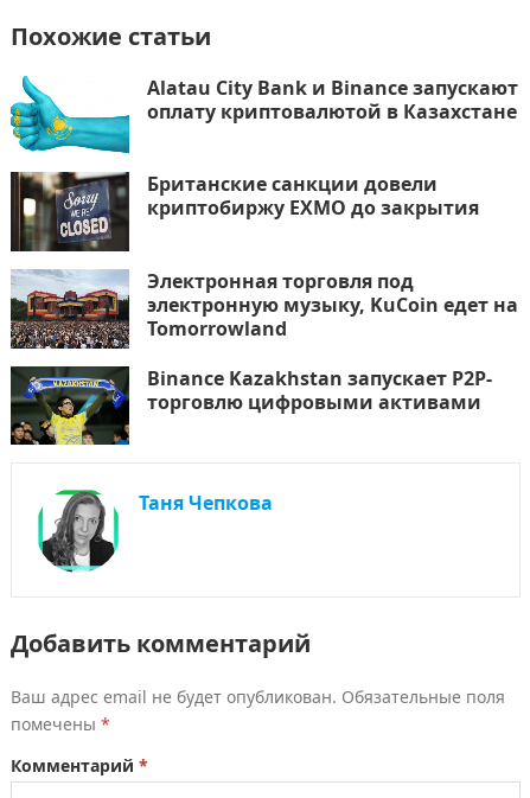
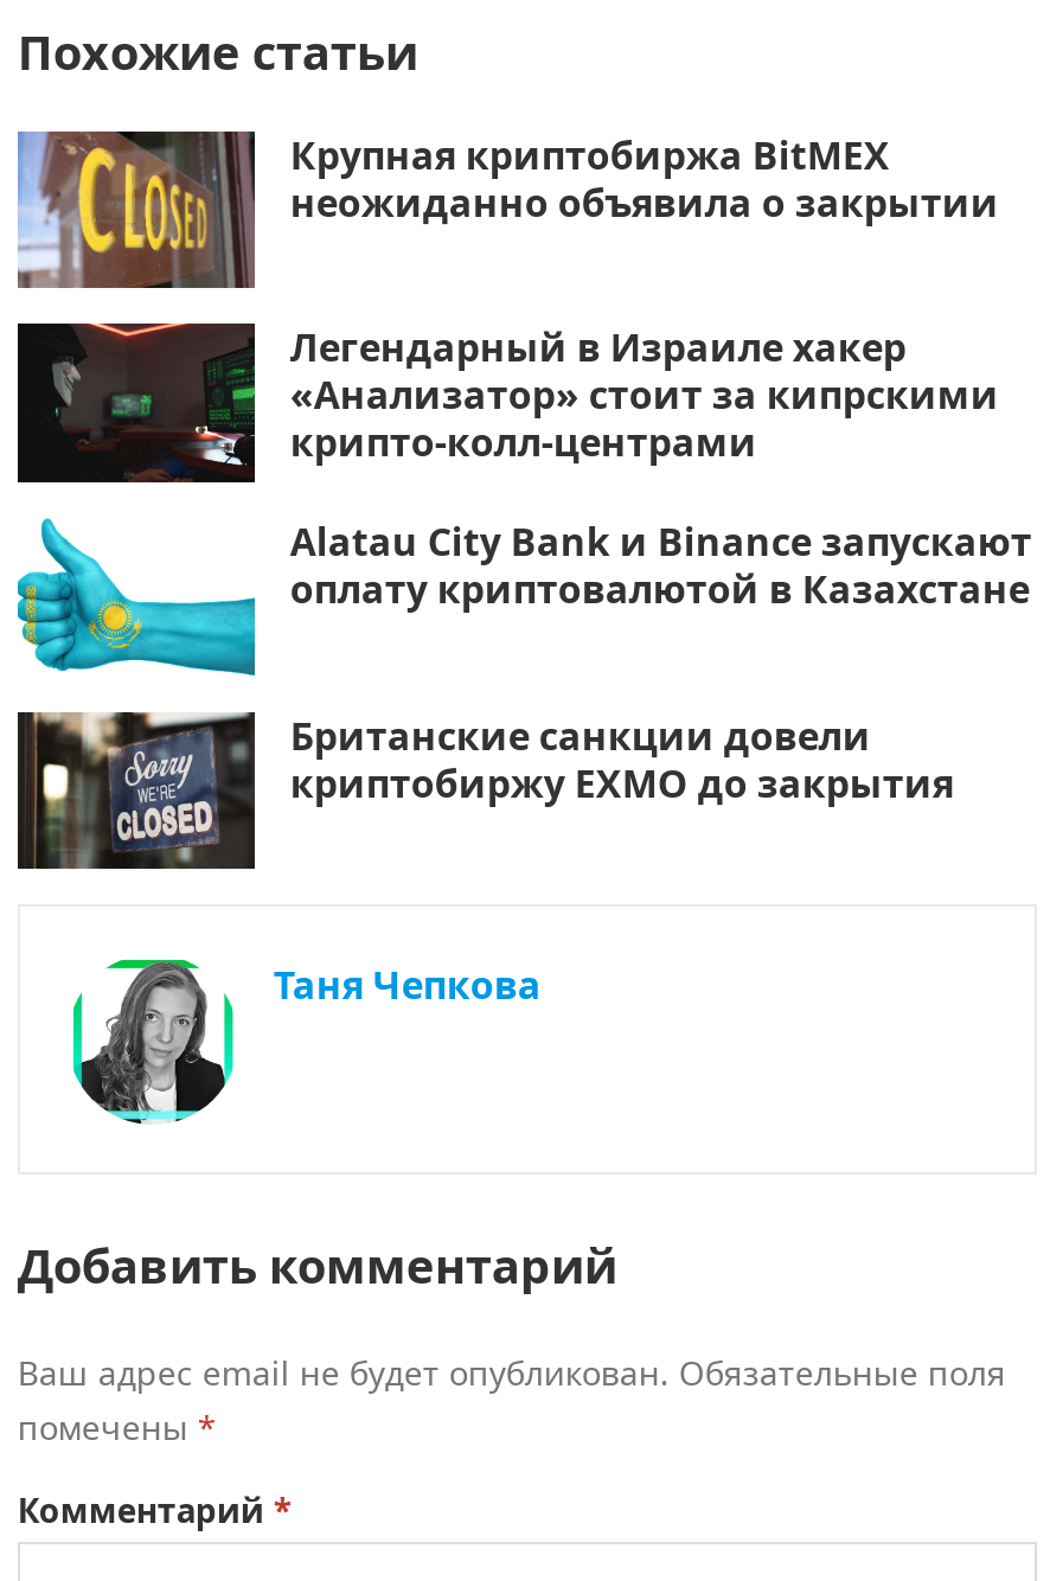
none -> [15,129,999,469] [image] | Крупная криптобиржа BitMEX | неожиданно объявила о закрытии | Легендарный в Израиле хакер | «Анализатор» стоит за кипрскими | крипто-колл-центрами
none -> [23,321,255,482] [image]
moved [8,84,517,221] -> [13,535,1030,809]: [image] | оплату криптовалютой в Казахстане | Британские санкции довели | криптобиржу EXMO до закрытия
[9,268,518,415] [image] | Электронная торговля под | электронную музыку, KuCoin едет на | Tomorrowland | Binance Kazakhstan запускает P2P- | торговлю цифровыми активами -> none
[11,365,130,446] [image] -> none

